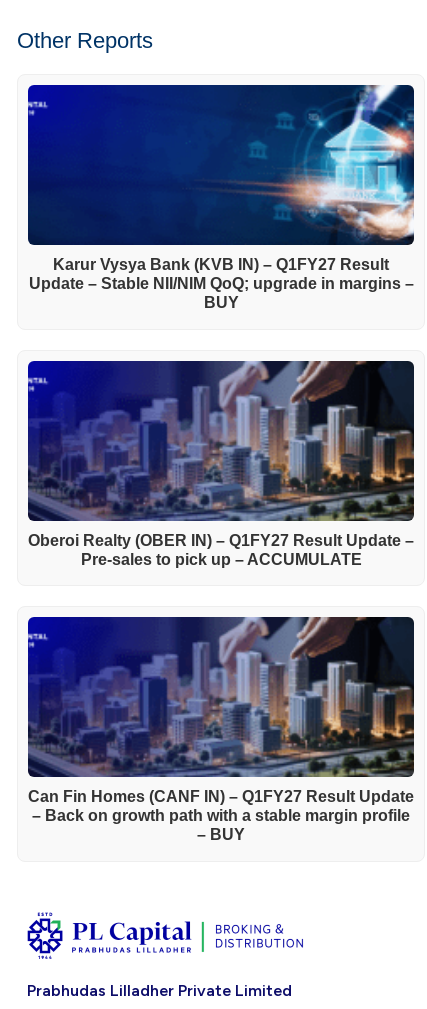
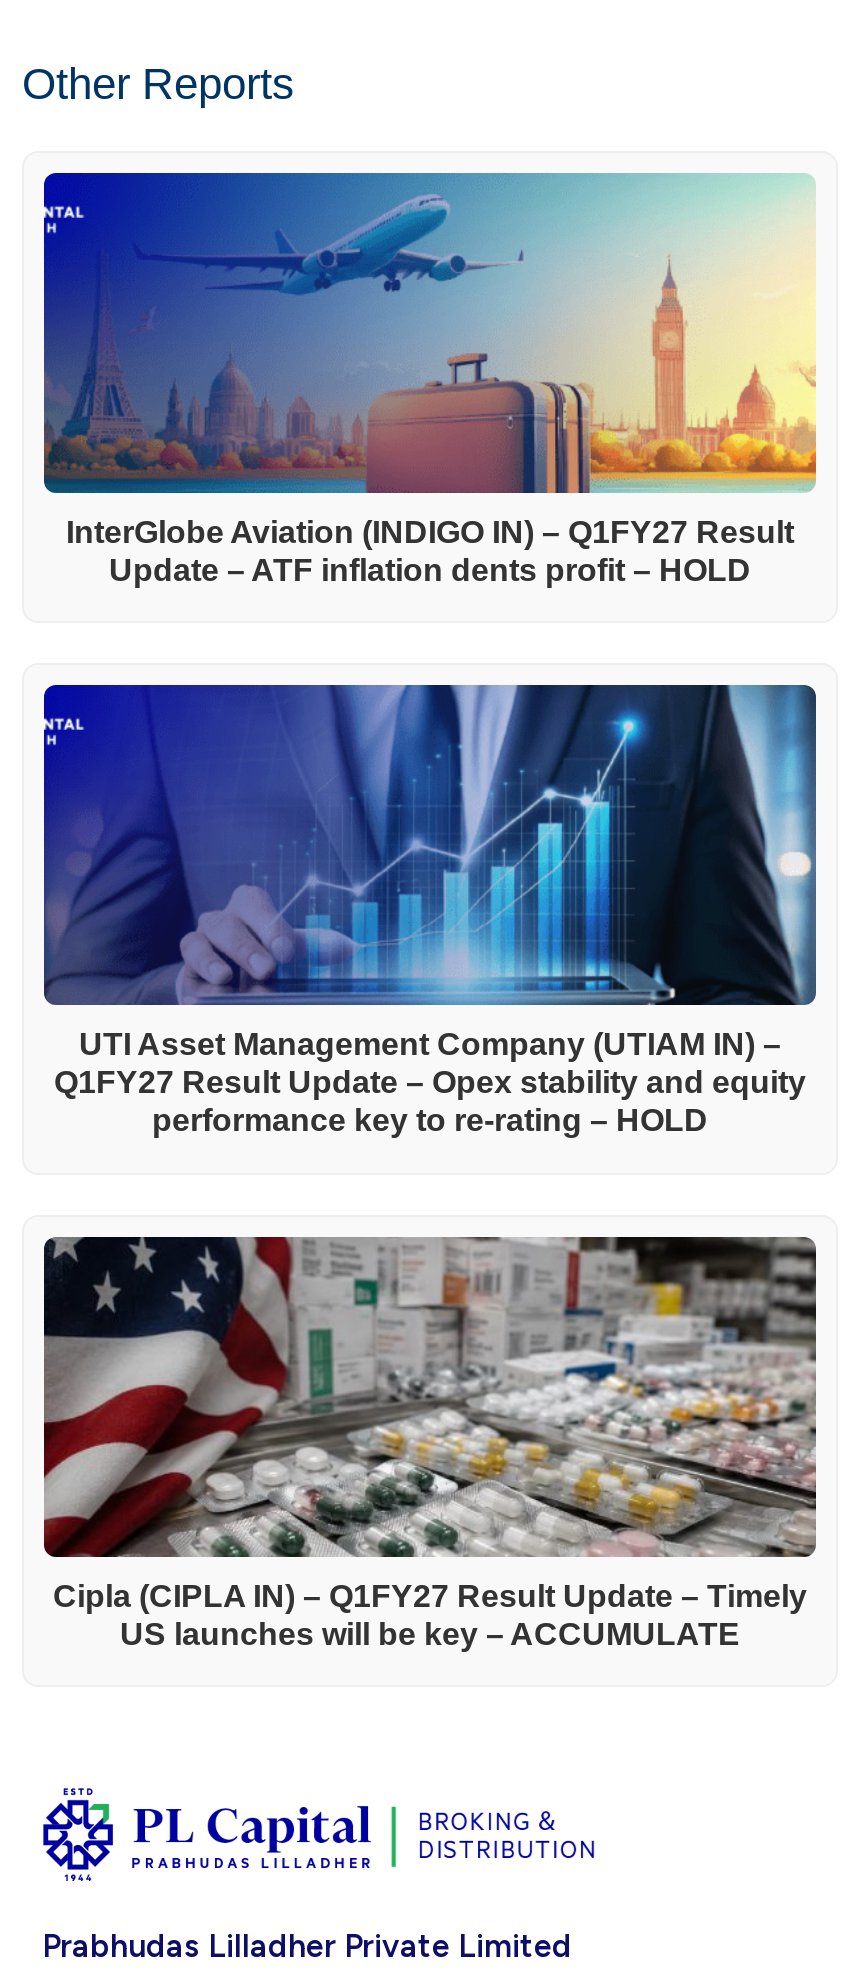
[28,84,415,311] [image] | Karur Vysya Bank (KVB IN) – Q1FY27 Result | Update – Stable NII/NIM QoQ; upgrade in margins – | BUY -> [44,170,818,586] [image] | InterGlobe Aviation (INDIGO IN) – Q1FY27 Result | Update – ATF inflation dents profit – HOLD
[28,360,415,568] [image] | Oberoi Realty (OBER IN) – Q1FY27 Result Update – | Pre-sales to pick up – ACCUMULATE -> [48,684,818,1137] [image] | UTI Asset Management Company (UTIAM IN) – | Q1FY27 Result Update – Opex stability and equity | performance key to re-rating – HOLD
[27,616,414,843] [image] | Can Fin Homes (CANF IN) – Q1FY27 Result Update | – Back on growth path with a stable margin profile | – BUY -> [42,1234,816,1650] [image] | Cipla (CIPLA IN) – Q1FY27 Result Update – Timely | US launches will be key – ACCUMULATE

